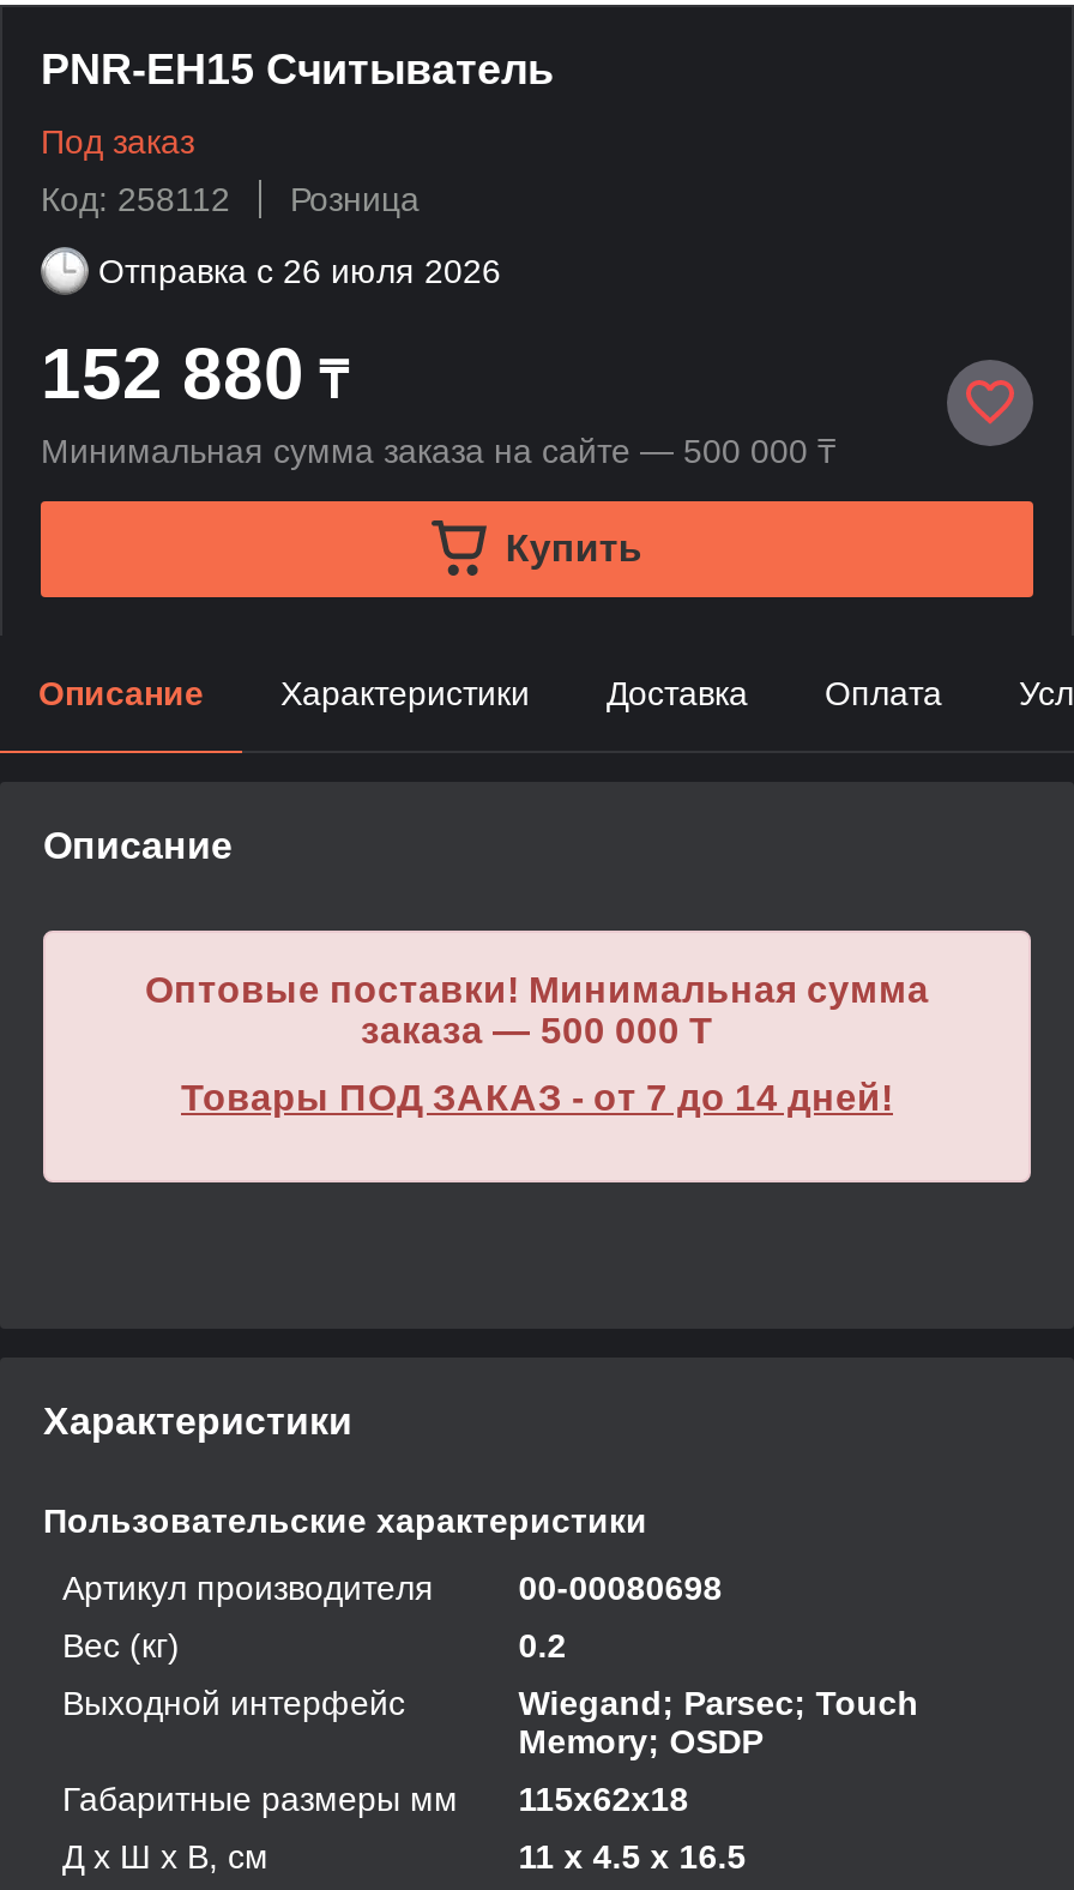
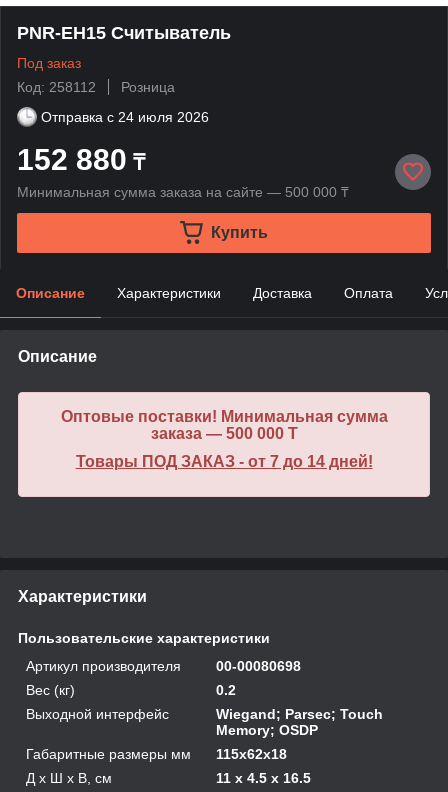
[98,251,501,290] Отправка с 26 июля 2026 -> [41,109,209,125] Отправка с 24 июля 2026

